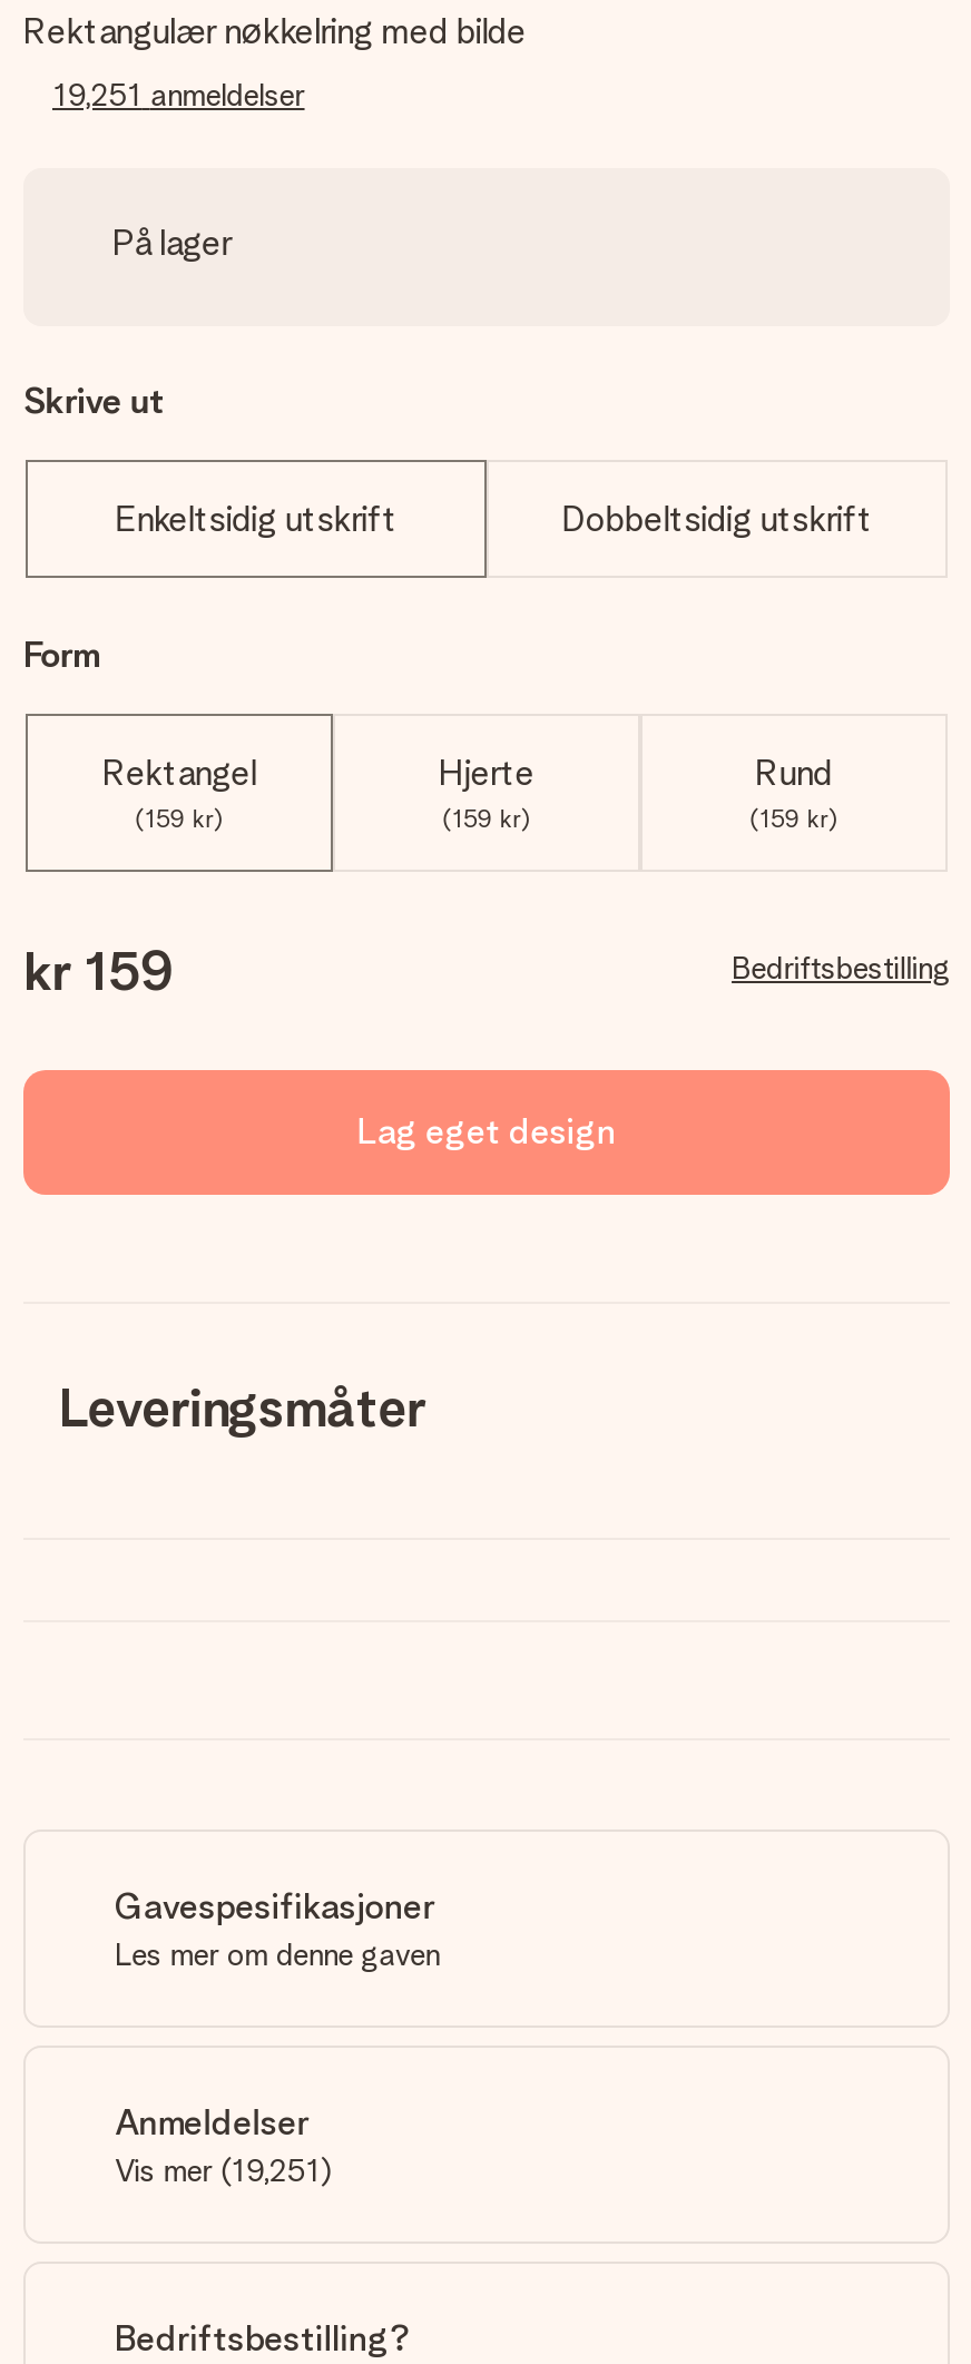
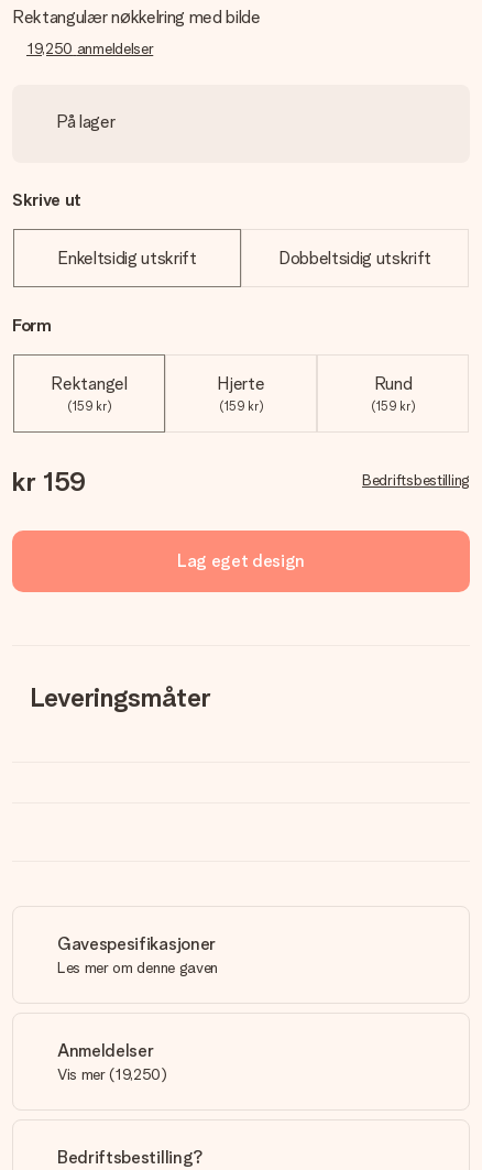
[52,77,305,112] 19,251 anmeldelser -> [26,40,153,57] 19,250 anmeldelser
[115,2152,333,2188] Vis mer (19,251) -> [57,1065,167,1083] Vis mer (19,250)

